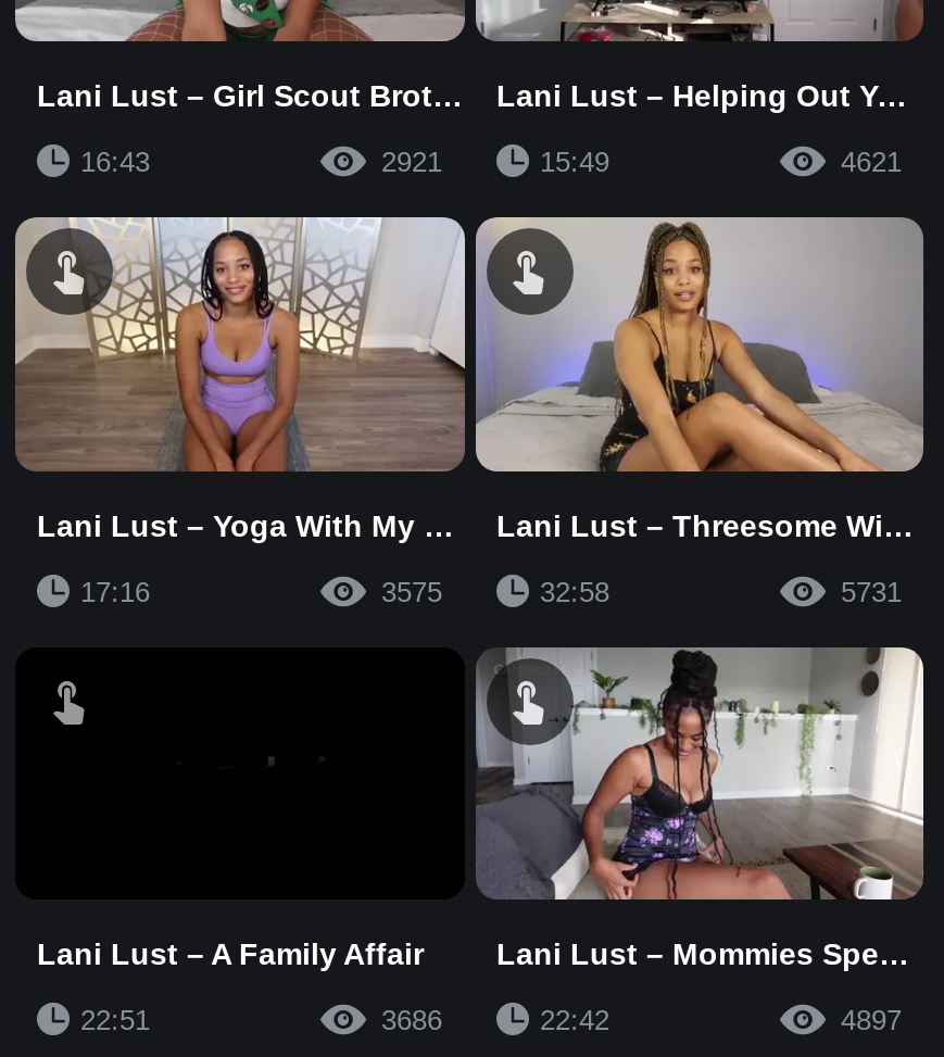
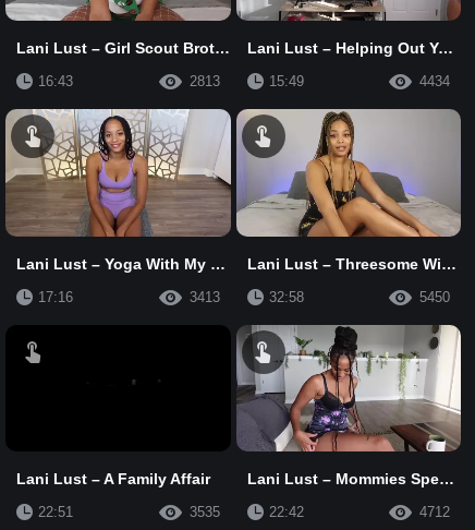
[381,146,442,179] 2921 -> [189,74,220,90] 2813
[841,146,902,179] 4621 -> [419,74,450,90] 4434
[381,575,442,607] 3575 -> [189,288,220,305] 3413
[841,575,902,607] 5731 -> [419,288,450,305] 5450
[381,1003,442,1036] 3686 -> [189,503,220,520] 3535
[841,1003,902,1036] 4897 -> [419,503,450,520] 4712

